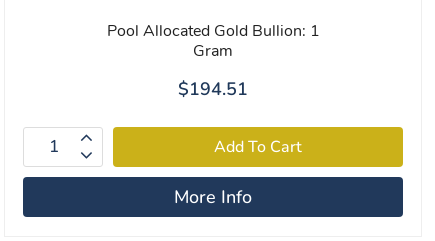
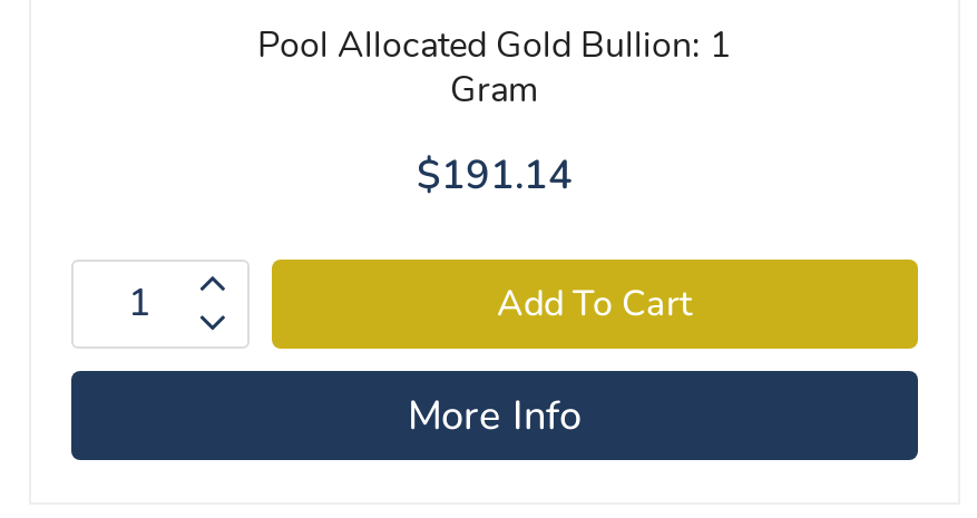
[178,77,248,101] $194.51 -> [417,147,573,201] $191.14

